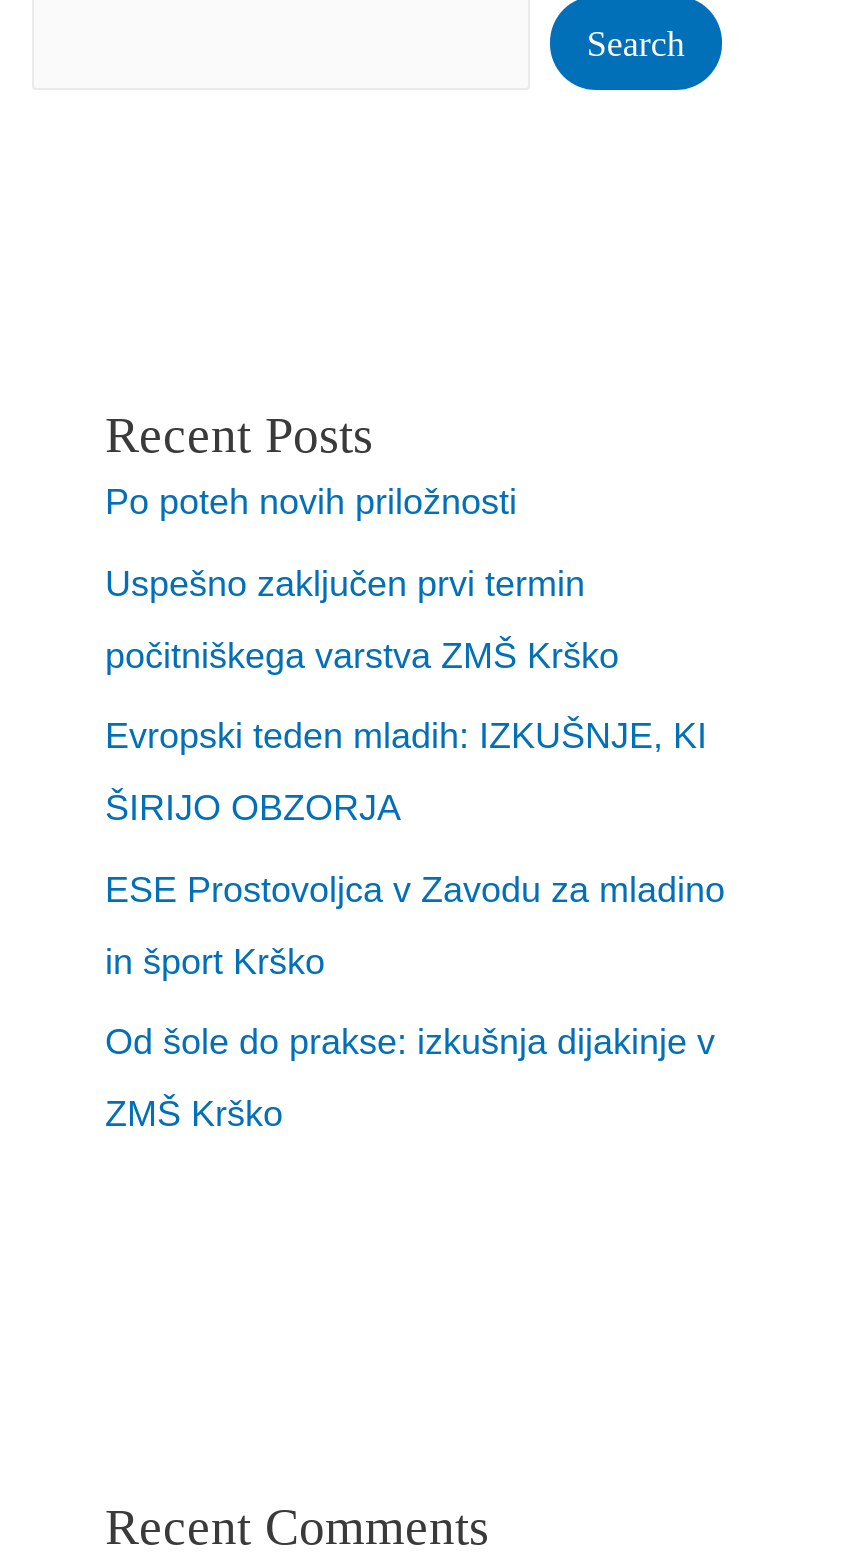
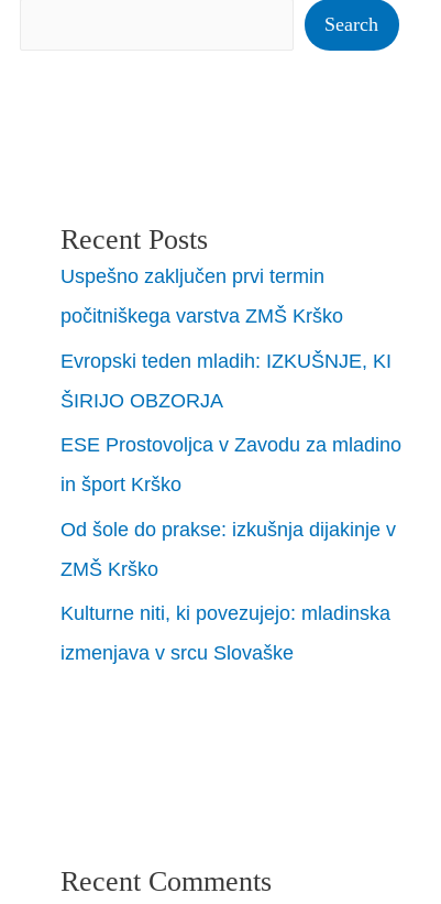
[105,481,517,523] Po poteh novih priložnosti -> none
moved [105,562,725,1135] -> [60,265,401,580]: Uspešno zaključen prvi termin | počitniškega varstva ZMŠ Krško | Evropski teden mladih: IZKUŠNJE, KI | ŠIRIJO OBZORJA | ESE Prostovoljca v Zavodu za mladino | in šport Krško | Od šole do prakse: izkušnja dijakinje v | ZMŠ Krško
none -> [60,602,390,665] Kulturne niti, ki povezujejo: mladinska | izmenjava v srcu Slovaške

